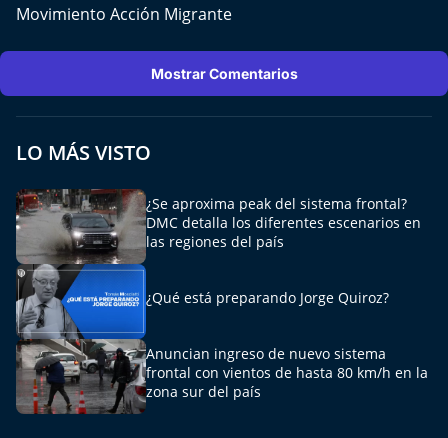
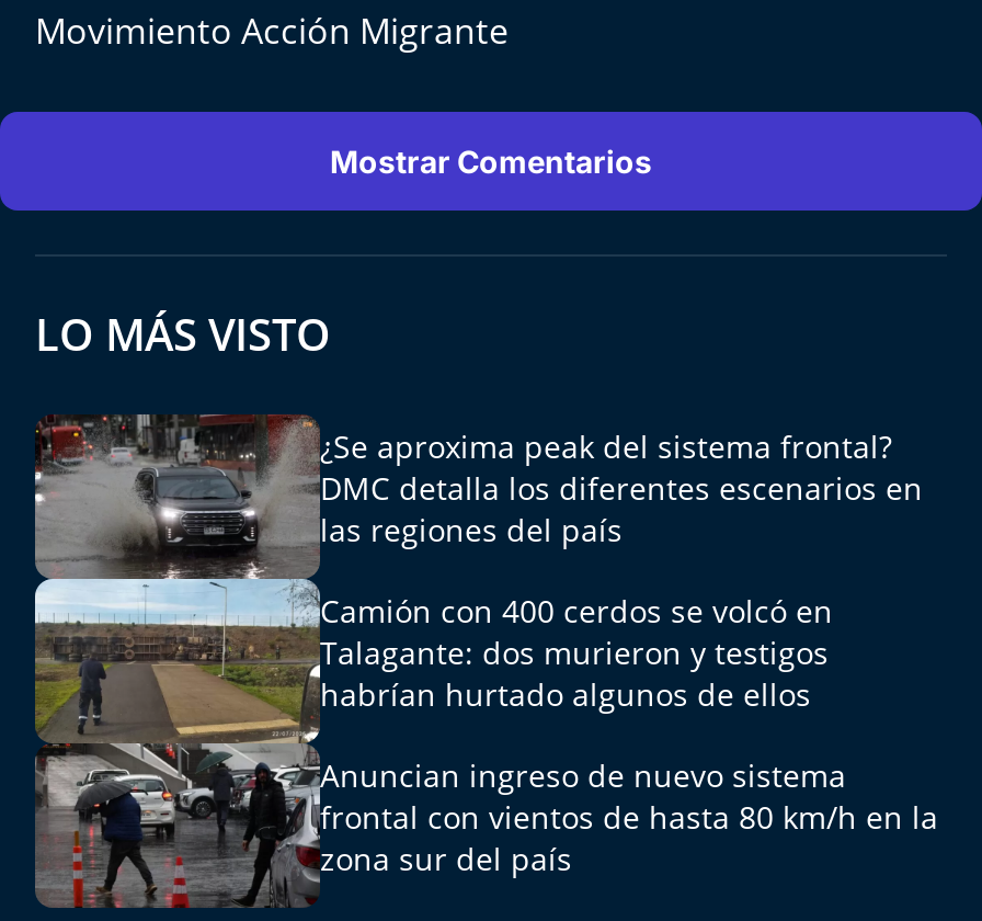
[15,263,389,340] [image] | ¿Qué está preparando Jorge Quiroz? -> [33,577,833,746] [image] | Camión con 400 cerdos se volcó en | Talagante: dos murieron y testigos | habrían hurtado algunos de ellos

